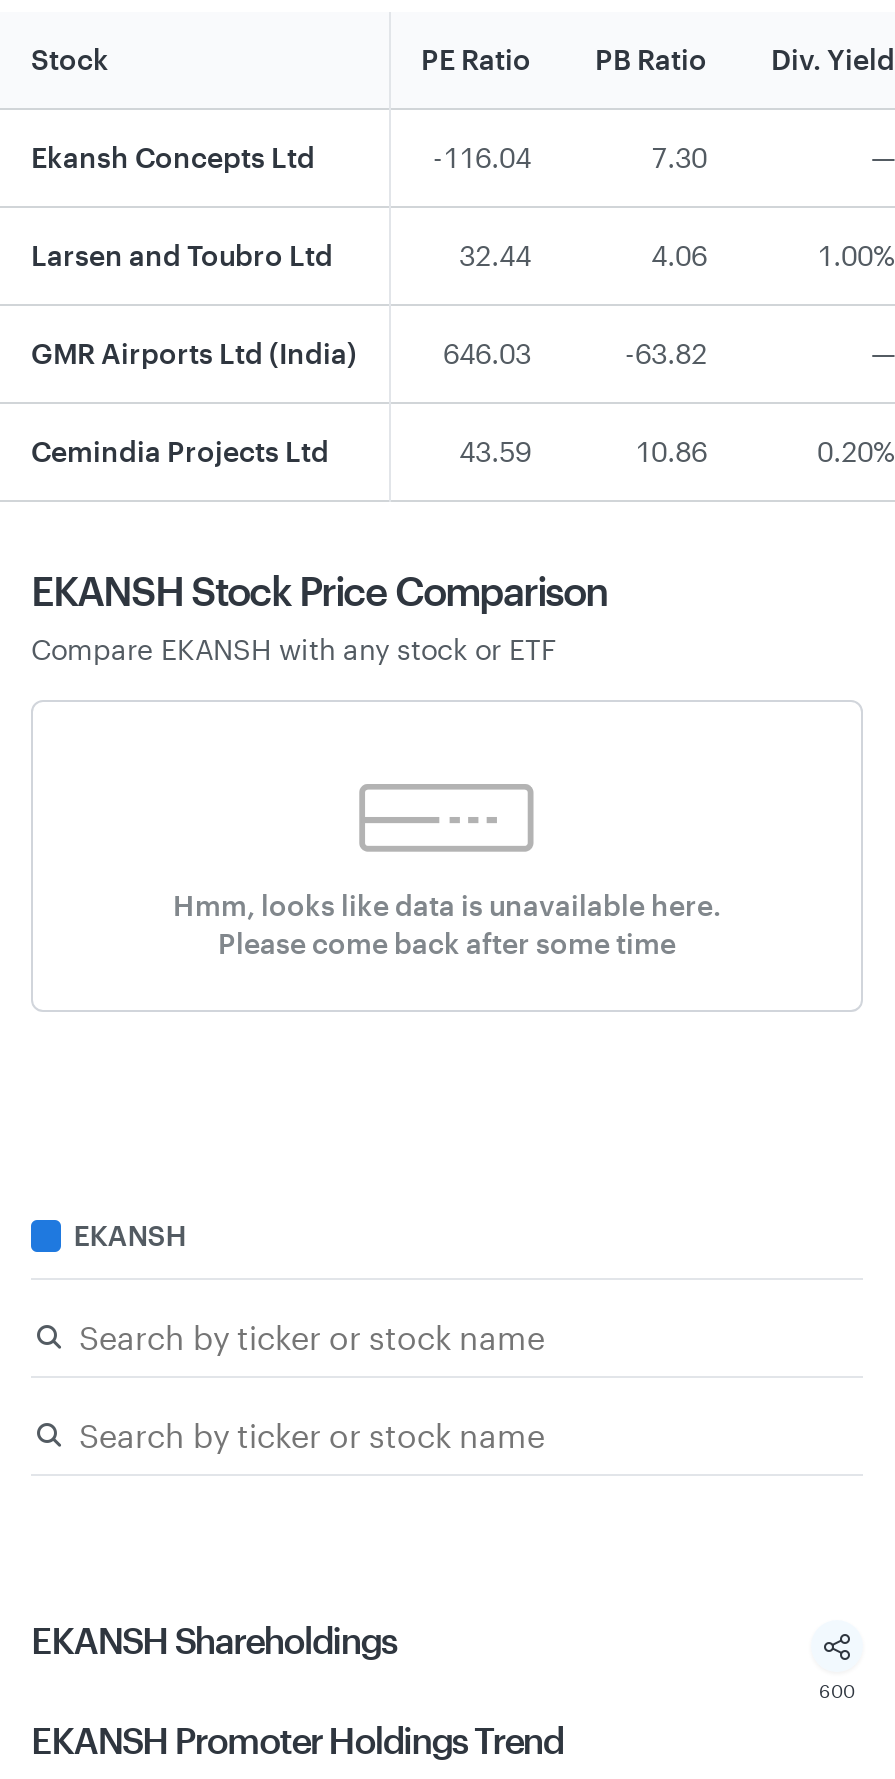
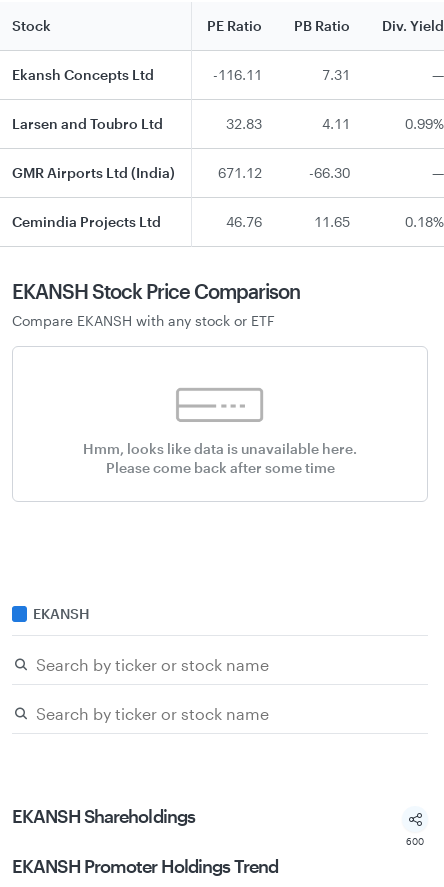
[433,141,531,175] -116.04 -> [213,66,262,83] -116.11
[651,141,707,175] 7.30 -> [322,66,350,83] 7.31
[459,239,531,273] 32.44 -> [226,115,262,132] 32.83
[651,239,707,273] 4.06 -> [322,115,350,132] 4.11
[817,239,895,273] 1.00% -> [405,115,444,132] 0.99%
[443,337,531,371] 646.03 -> [218,164,262,181] 671.12
[625,337,707,371] -63.82 -> [309,164,350,181] -66.30
[459,435,531,469] 43.59 -> [226,213,262,230] 46.76
[635,435,707,469] 10.86 -> [314,213,350,230] 11.65
[817,435,895,469] 0.20% -> [405,213,444,230] 0.18%

